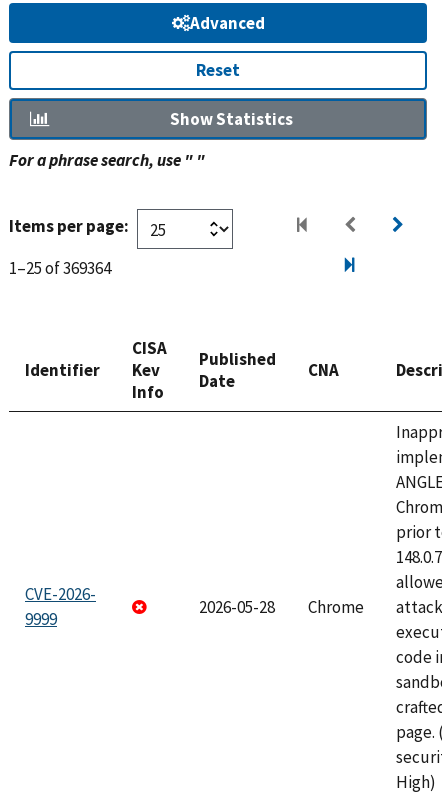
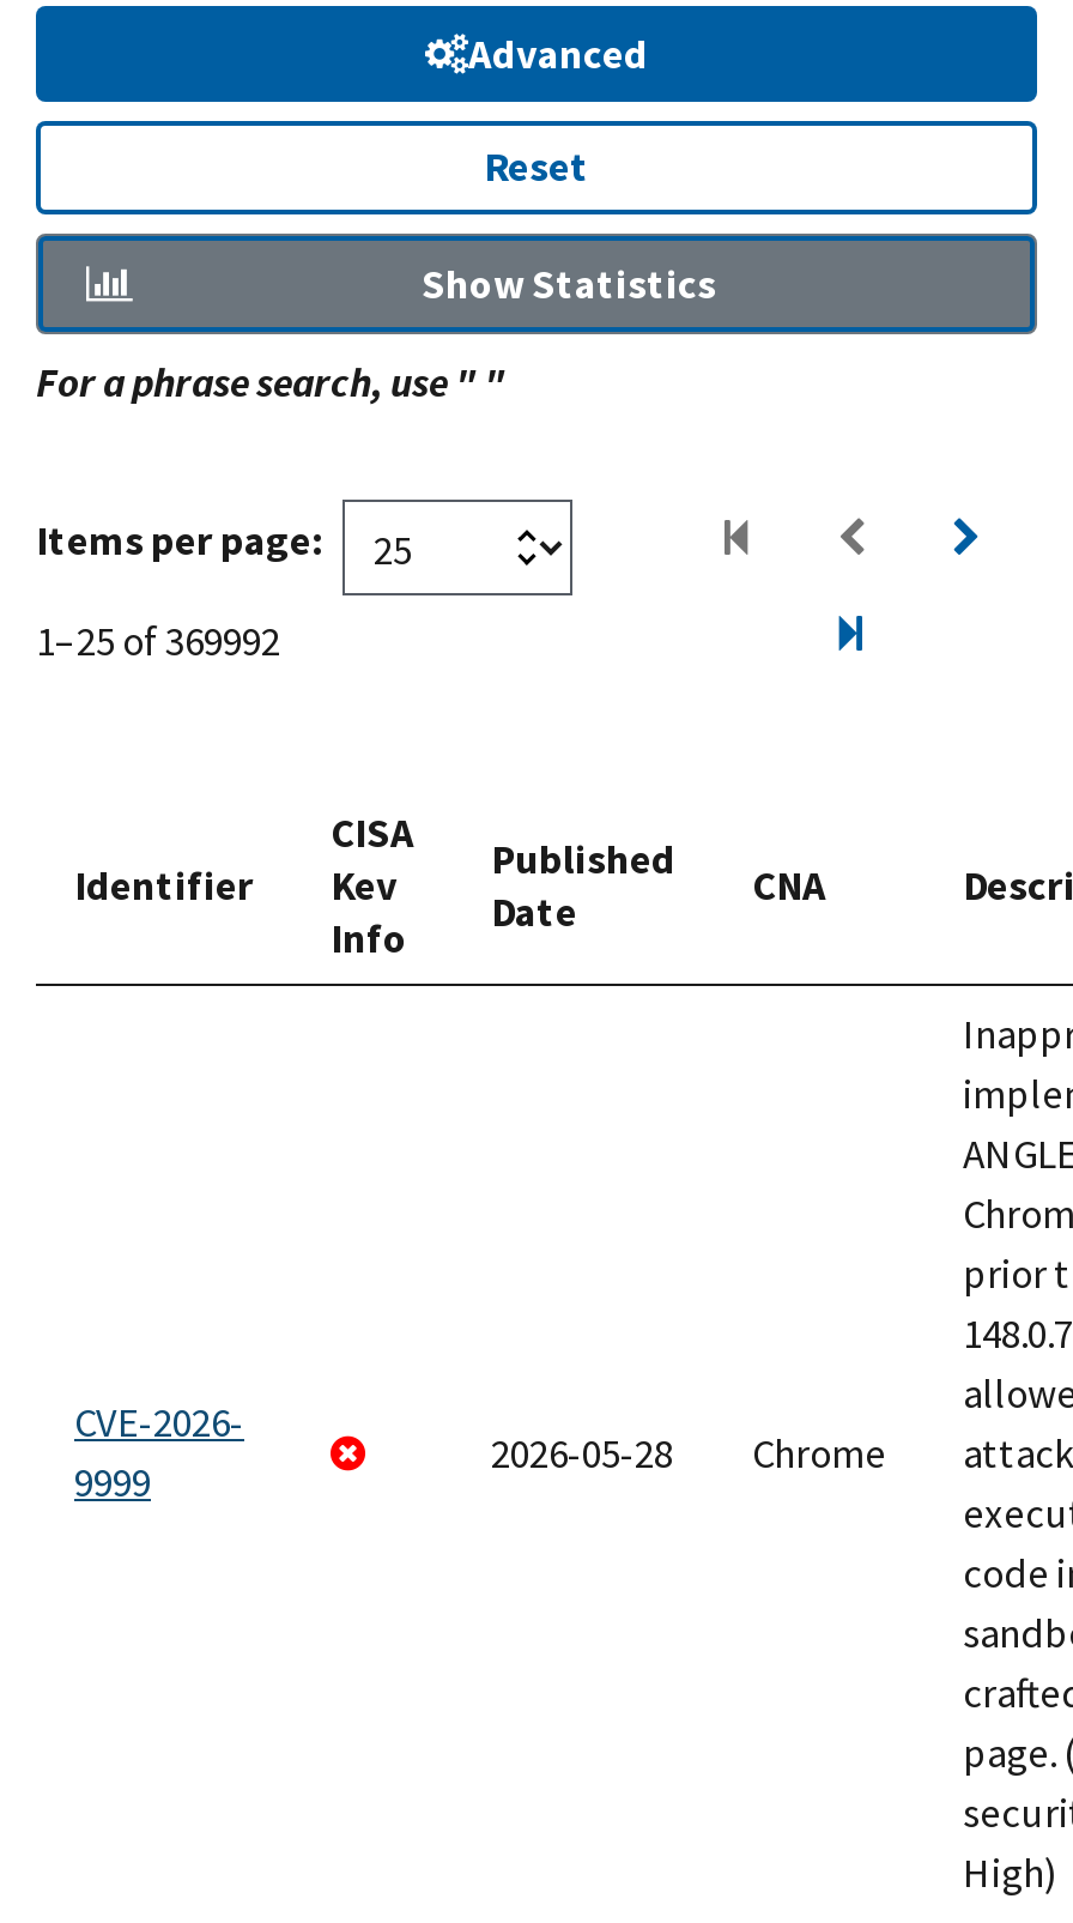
[9,257,111,279] 1–25 of 369364 -> [36,615,280,668] 1–25 of 369992

